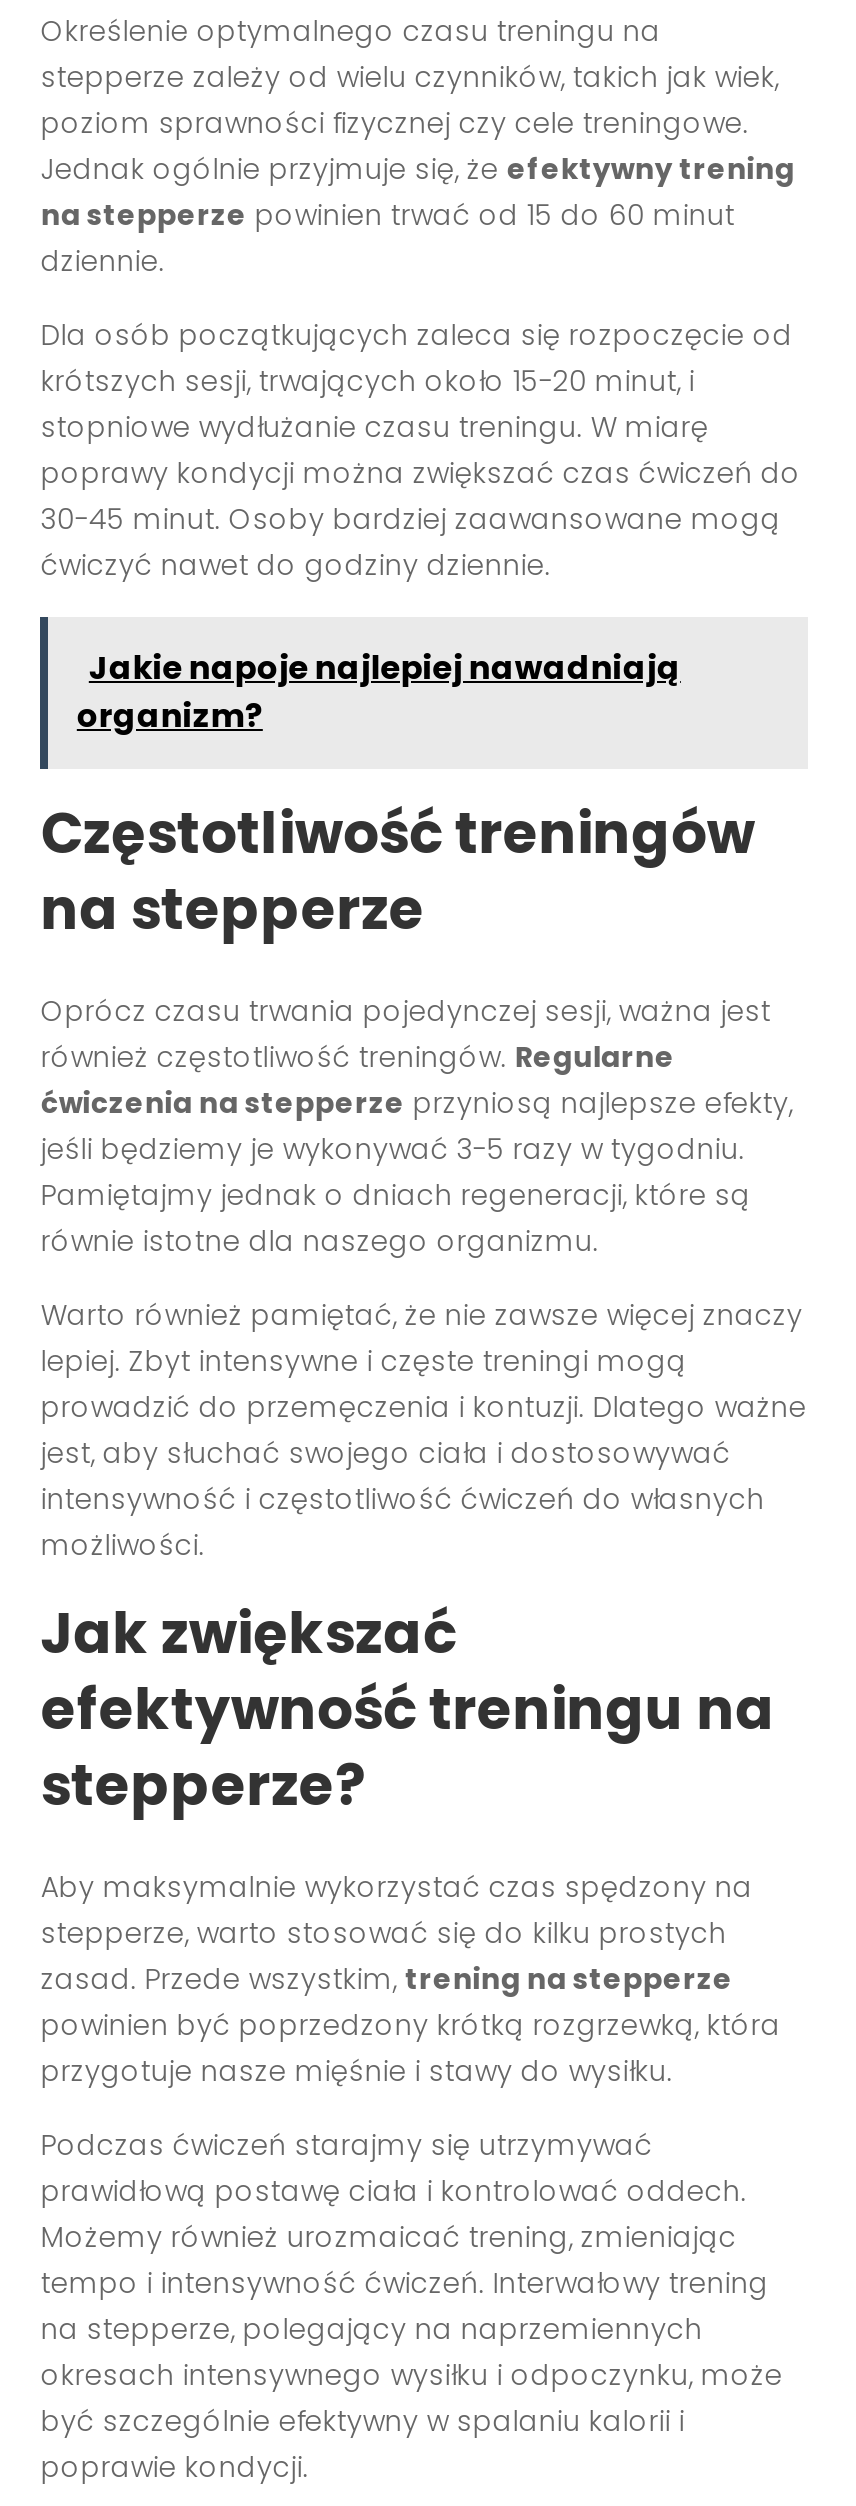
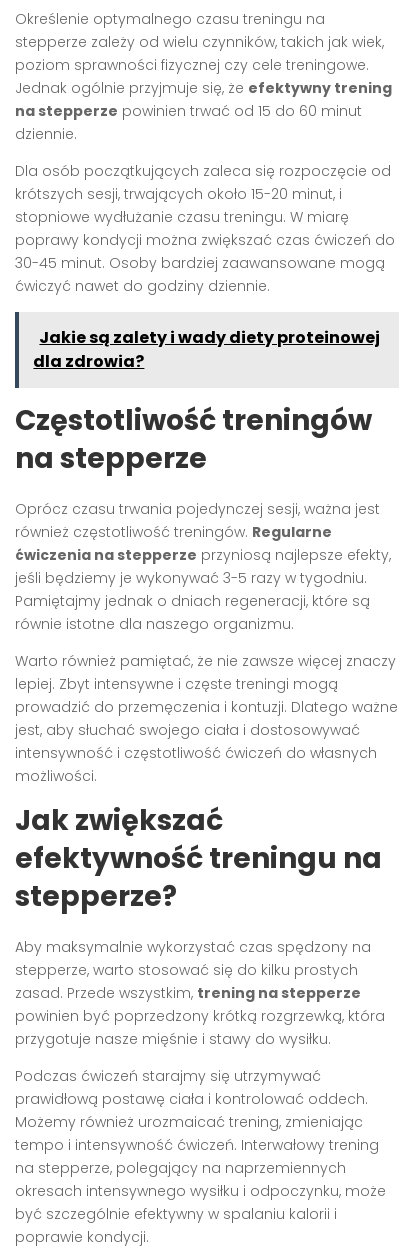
[77,645,681,739] Jakie napoje najlepiej nawadniają | organizm? -> [33,326,380,373] Jakie są zalety i wady diety proteinowej | dla zdrowia?

